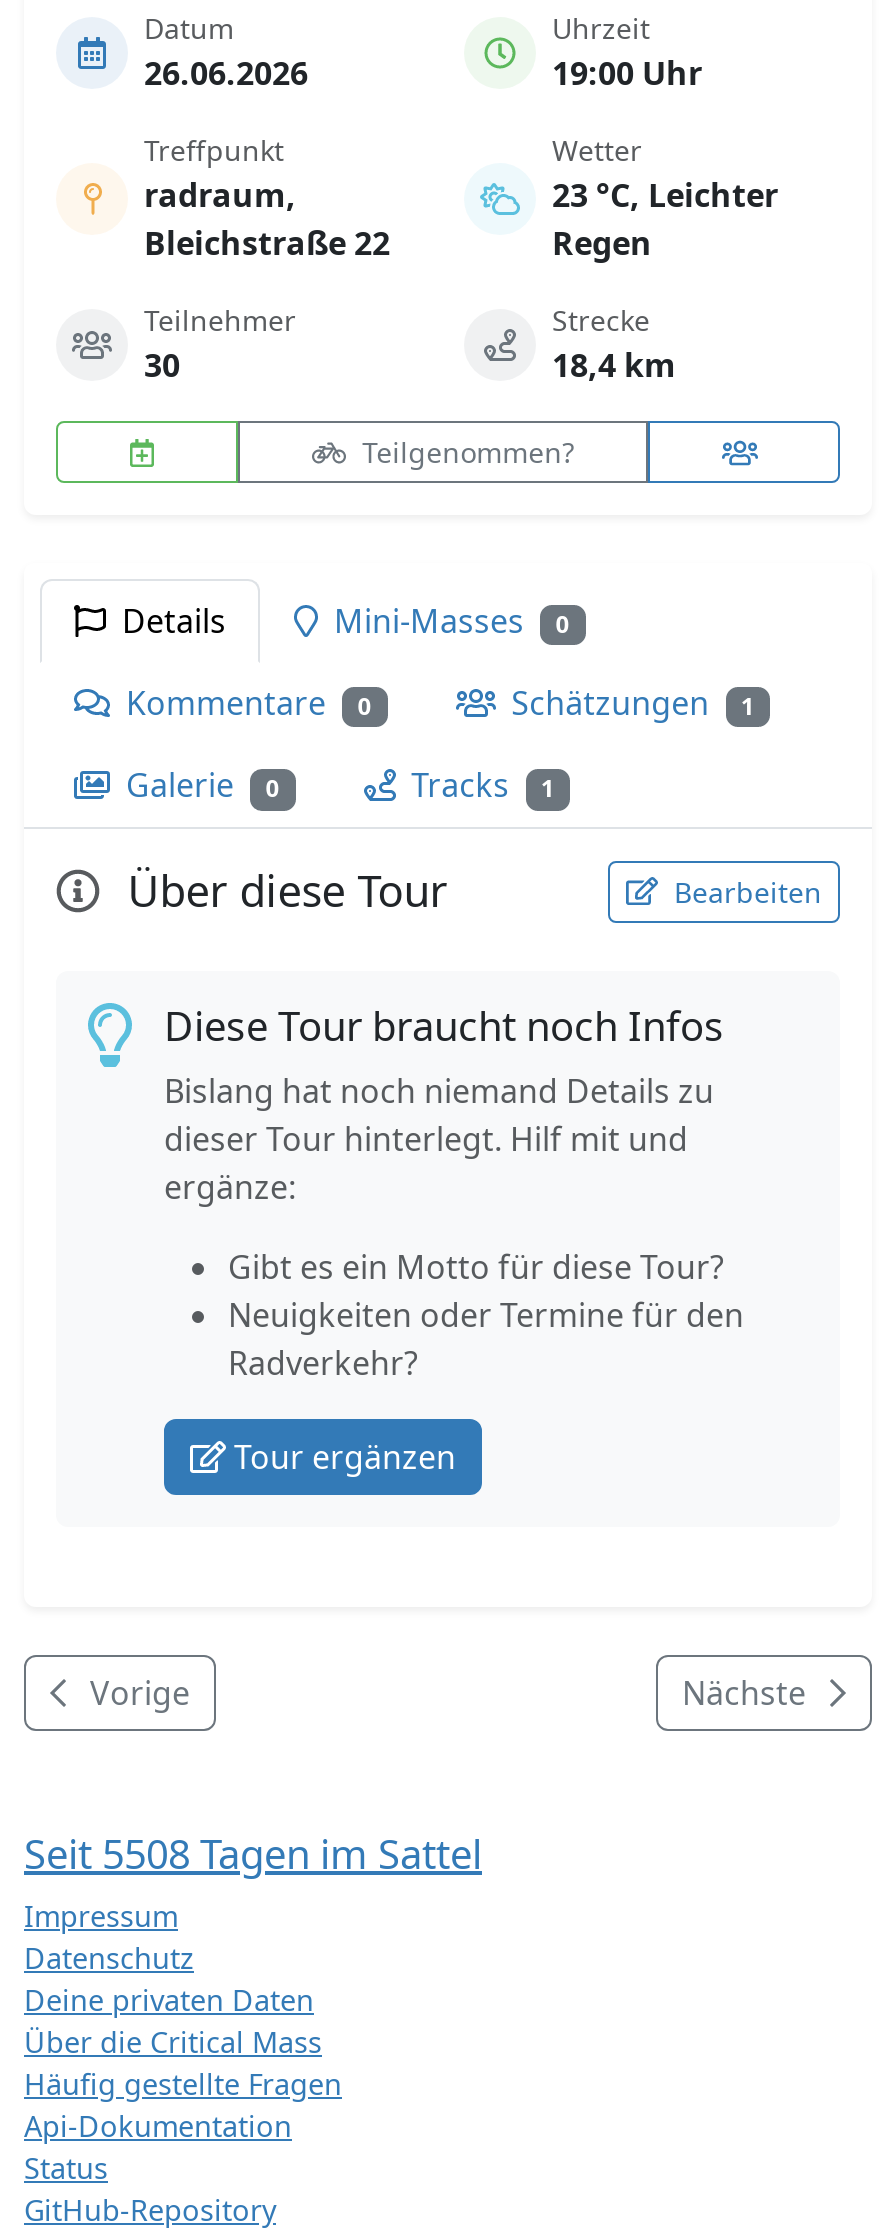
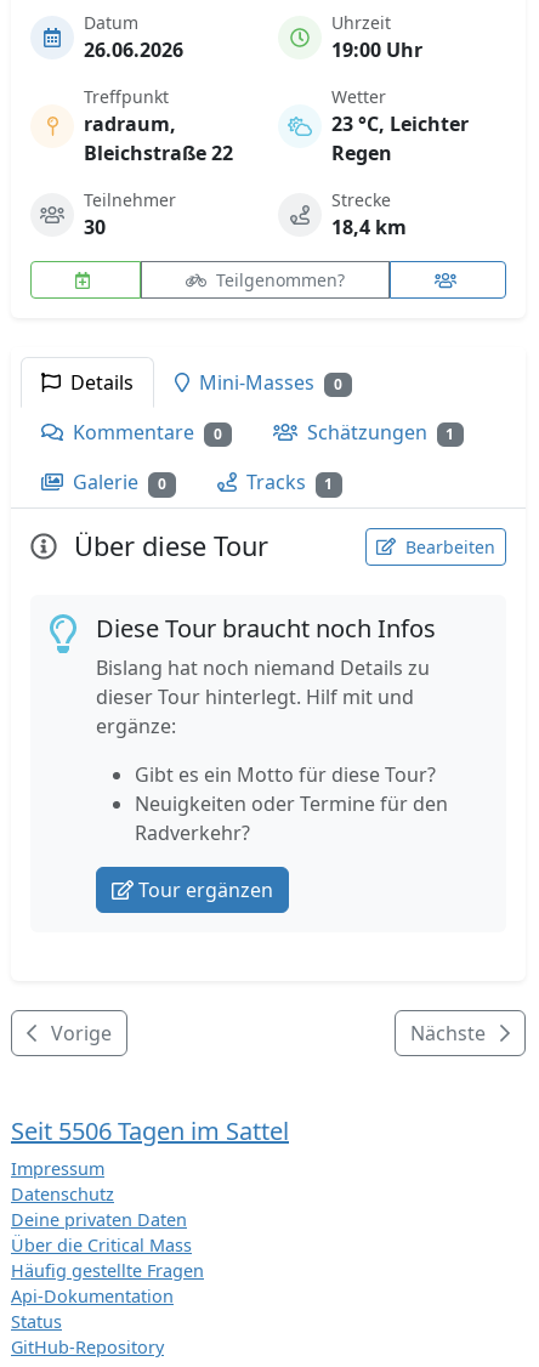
[24,1826,482,1880] Seit 5508 Tagen im Sattel -> [11,1114,289,1147] Seit 5506 Tagen im Sattel

